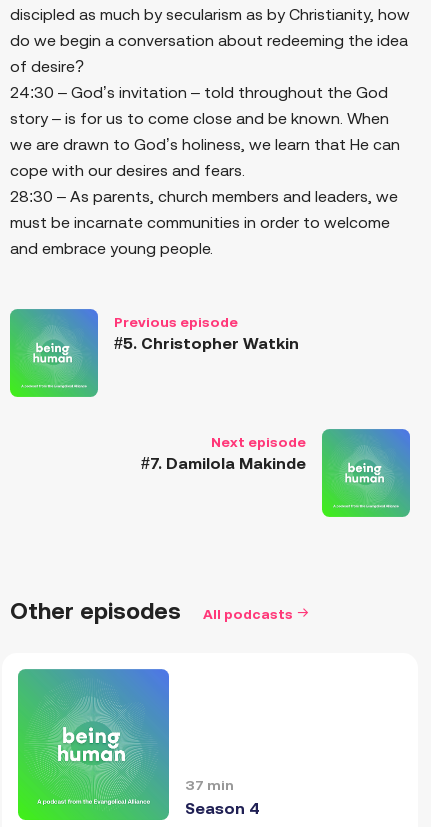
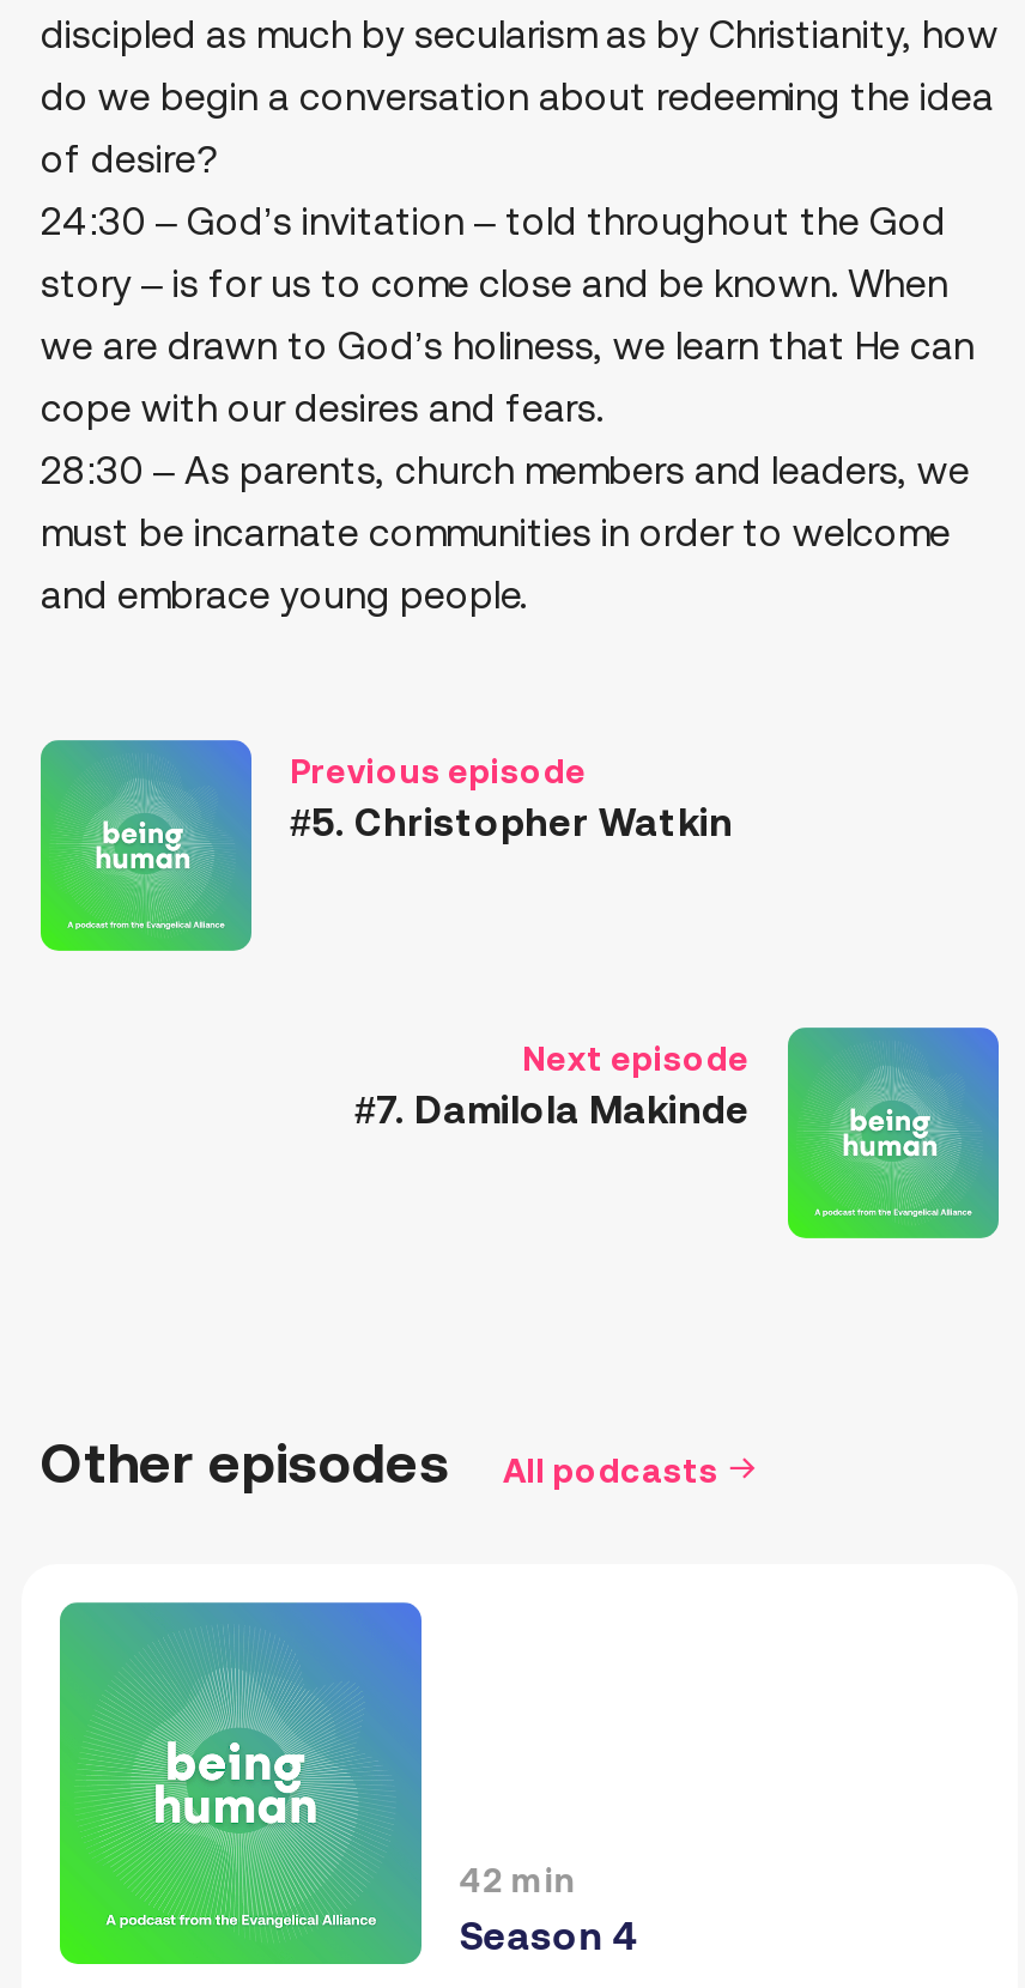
[185,776,234,792] 37 min -> [459,1860,576,1898] 42 min

